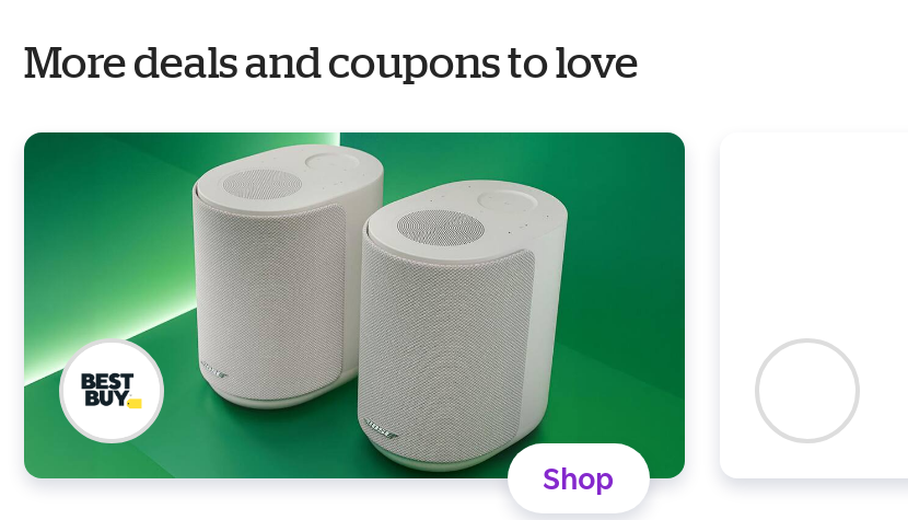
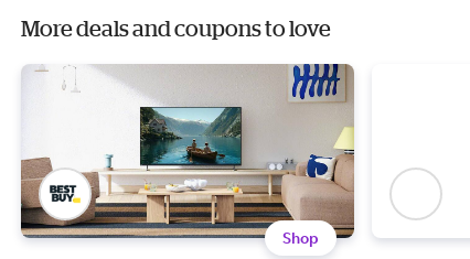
[22,130,687,478] [image] -> [20,63,355,239] [image]

